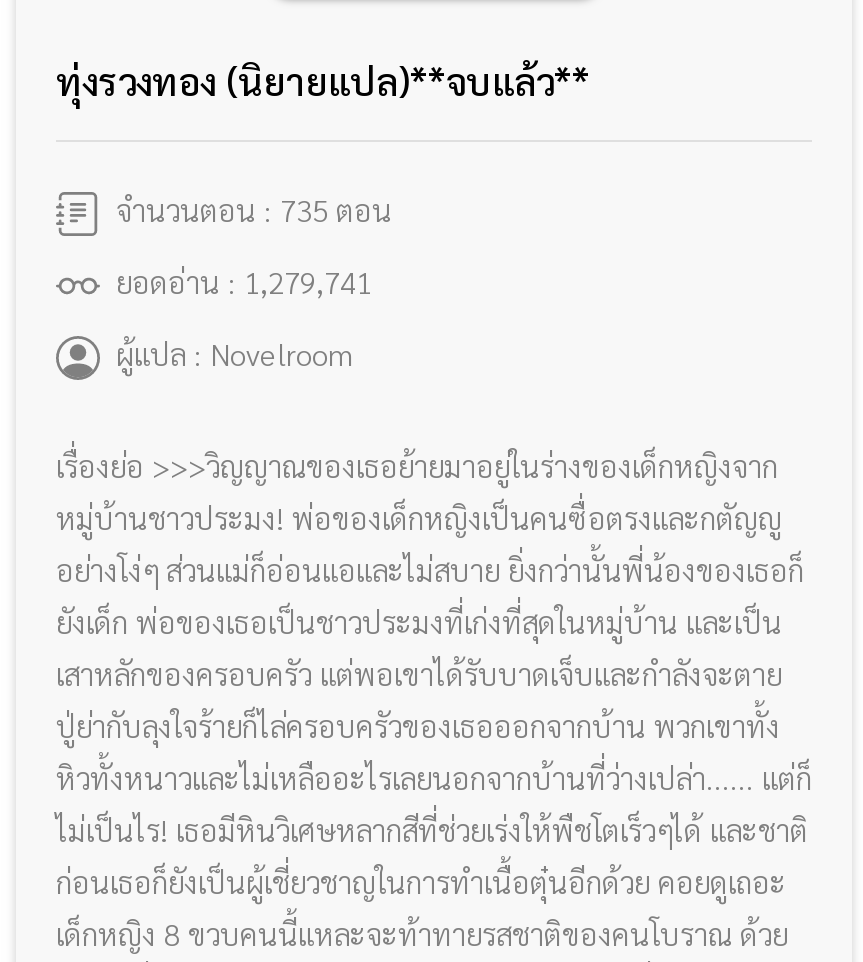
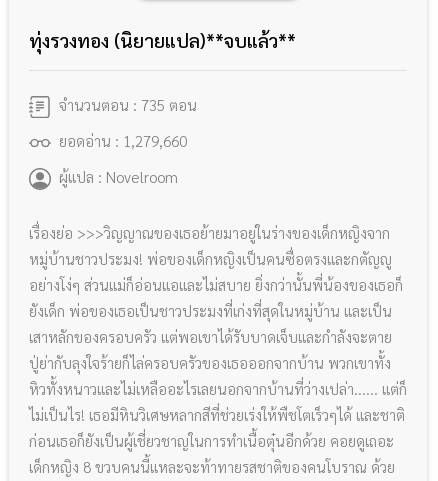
[100,262,372,300] ยอดอ่าน : 1,279,741 -> [51,131,187,150] ยอดอ่าน : 1,279,660

